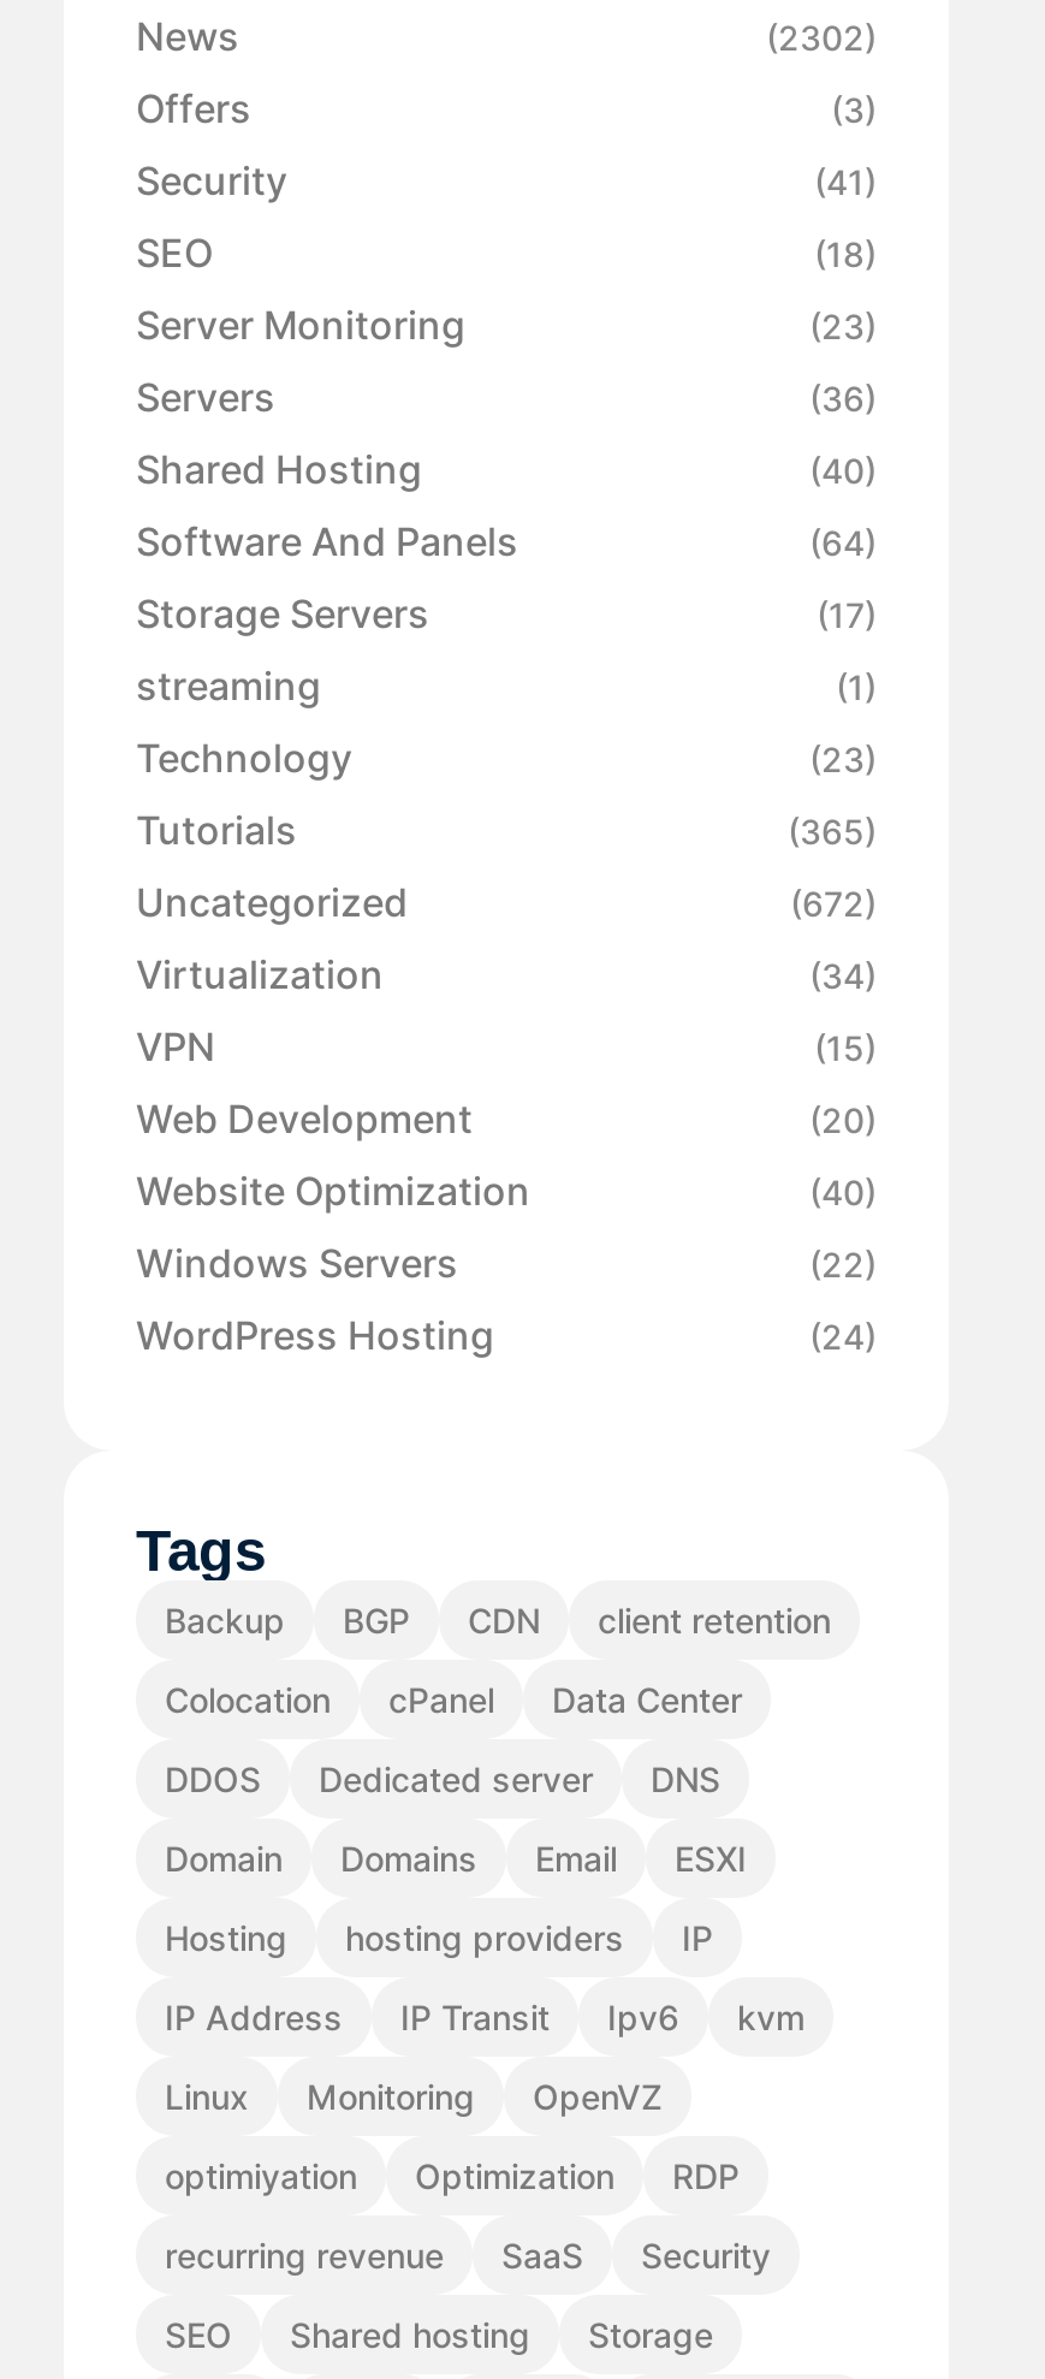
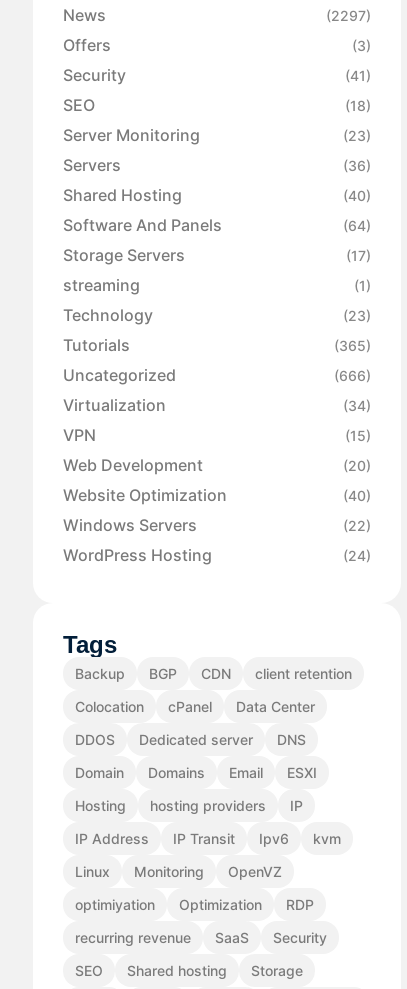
[766,16,877,57] (2302) -> [326,6,371,23] (2297)
[790,882,877,922] (672) -> [334,366,371,383] (666)

